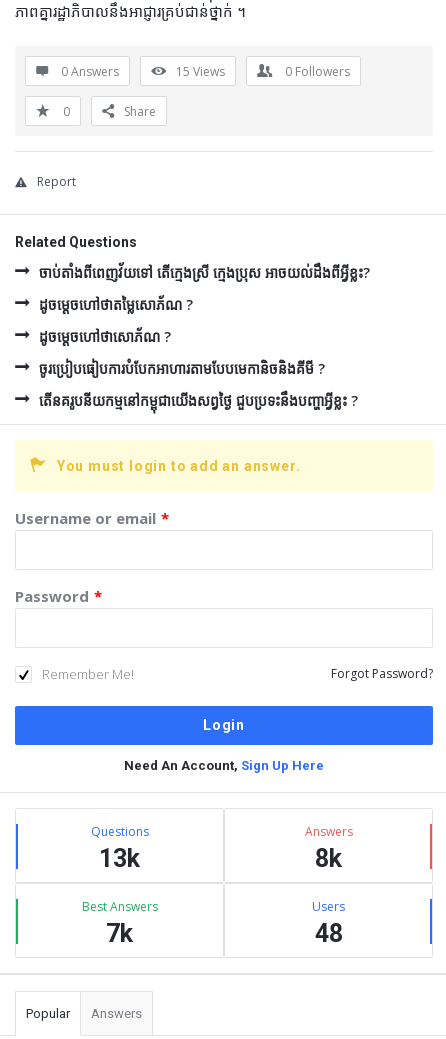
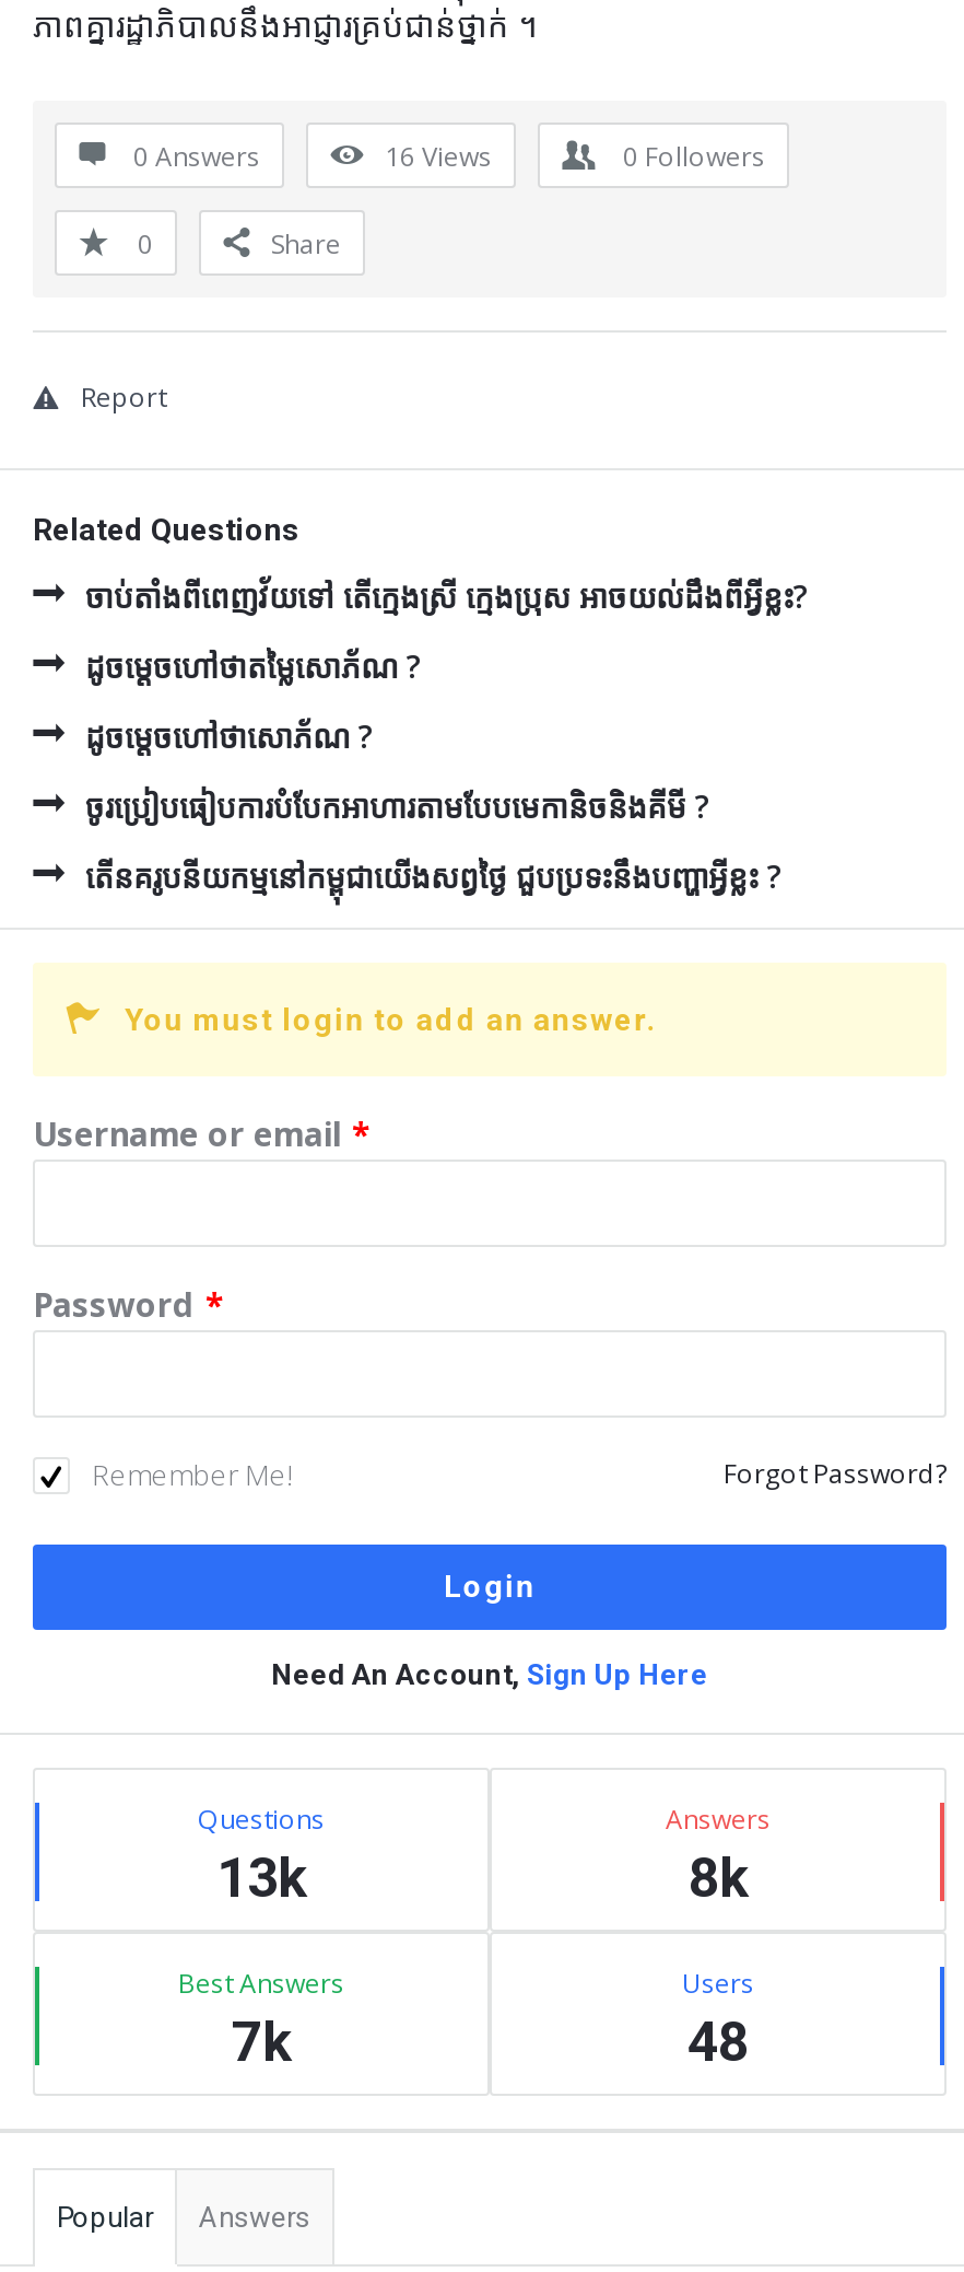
[176,63,225,80] 15 Views -> [385,138,492,175] 16 Views

